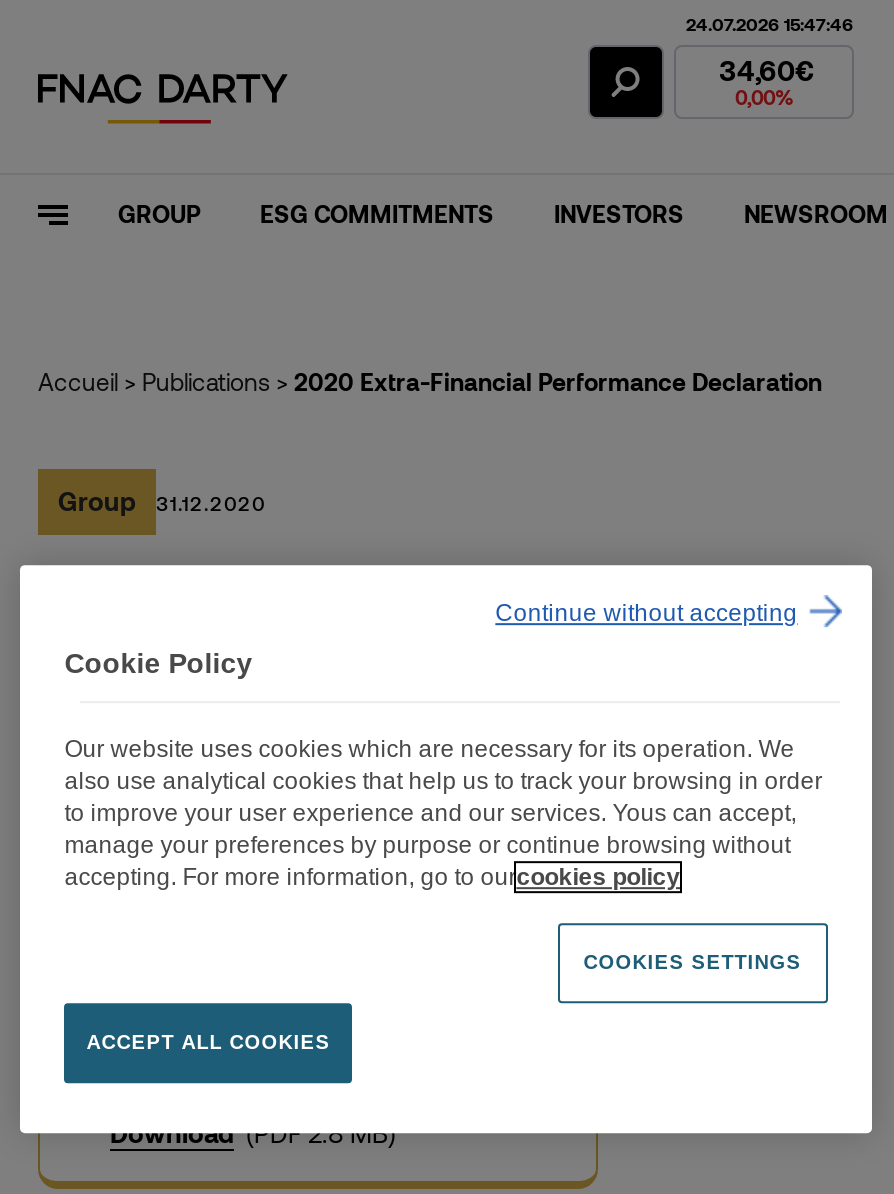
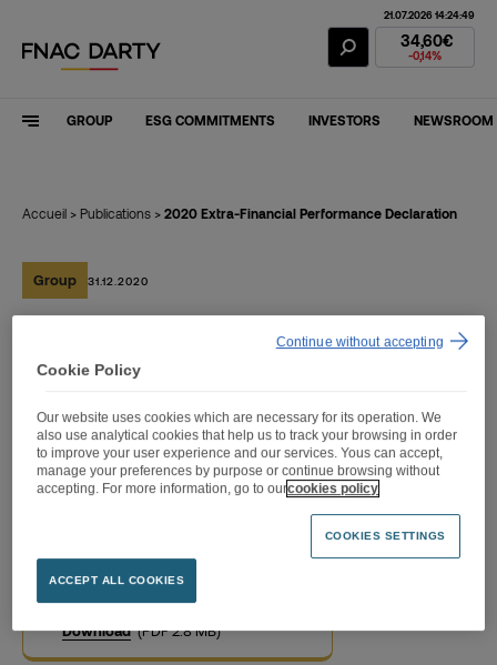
[686,13,854,35] 24.07.2026 15:47:46 -> [384,9,475,21] 21.07.2026 14:24:49
[735,85,793,109] 0,00% -> [408,49,442,62] -0,14%

